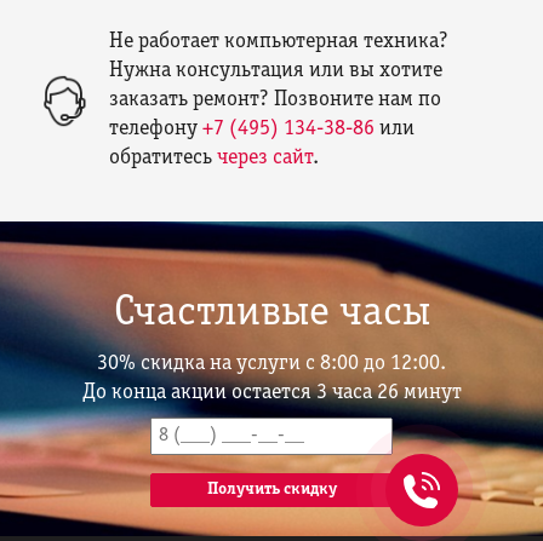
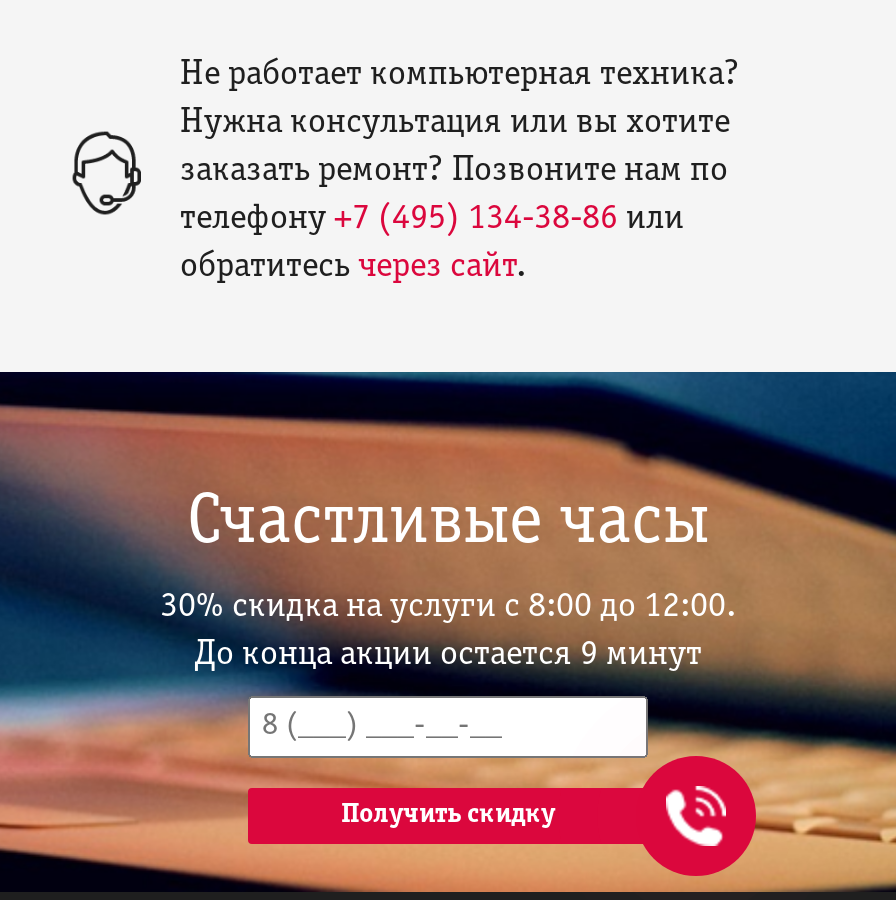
[82,382,461,403] До конца акции остается 3 часа 26 минут -> [194,638,702,672] До конца акции остается 9 минут

